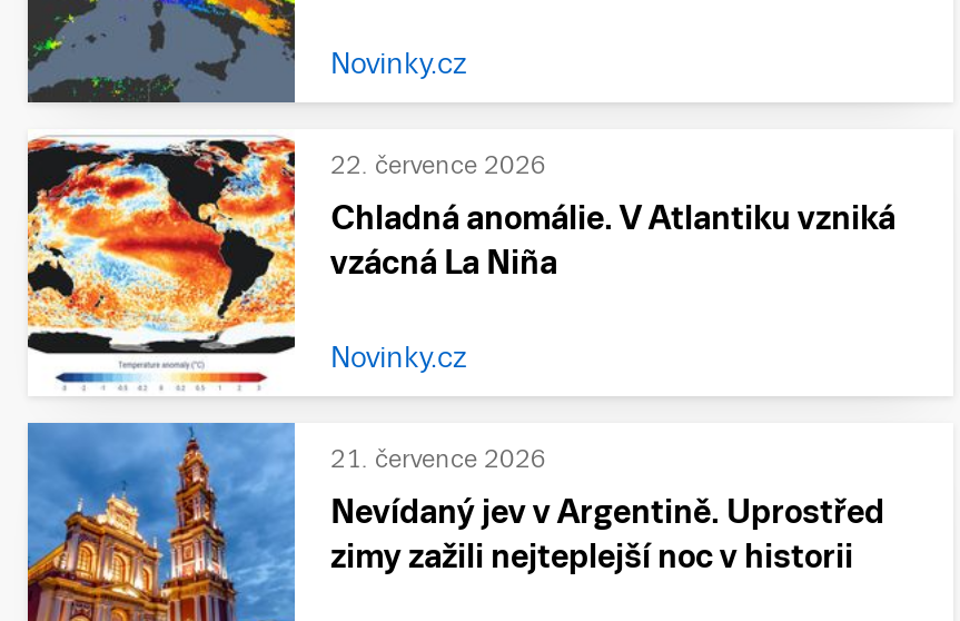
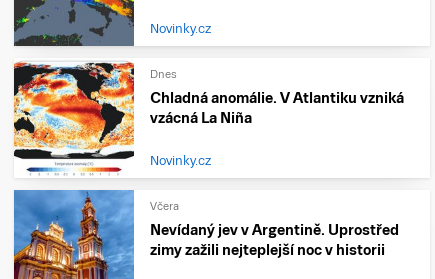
[330,151,546,178] 22. července 2026 -> [150,68,177,80] Dnes
[330,445,546,472] 21. července 2026 -> [150,200,179,212] Včera

